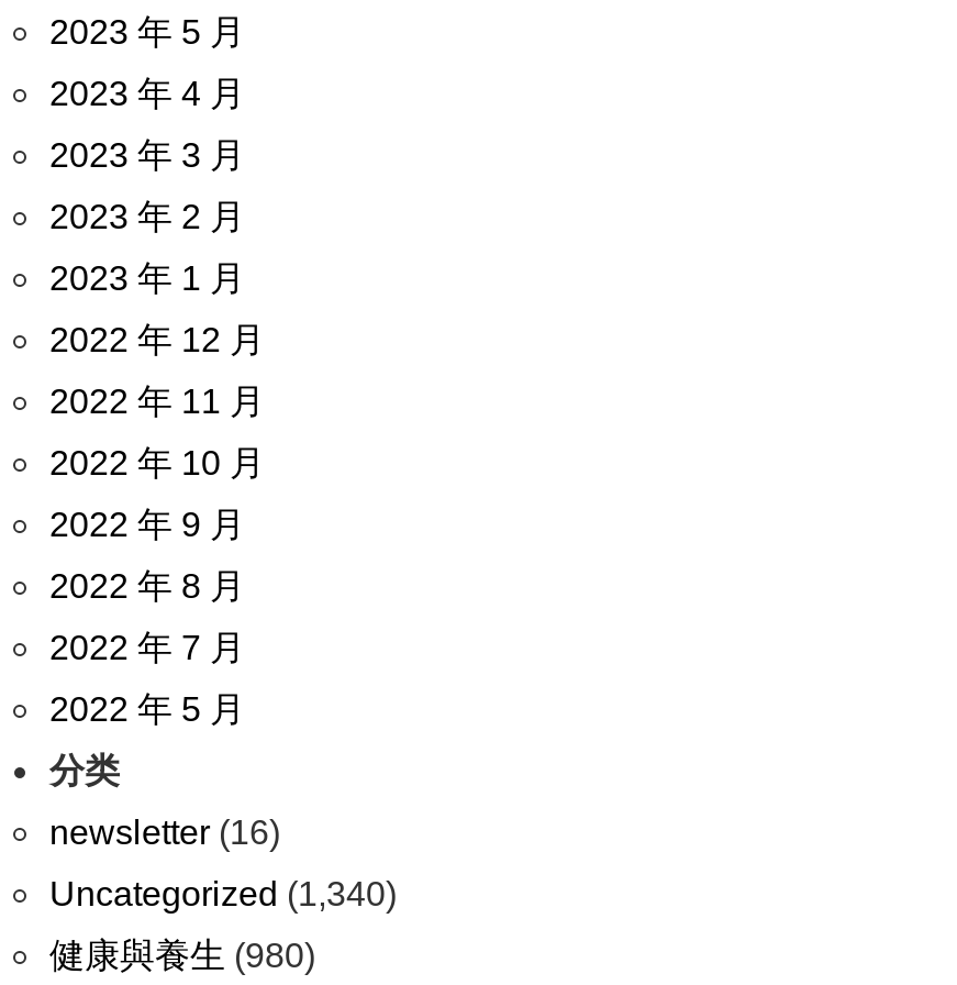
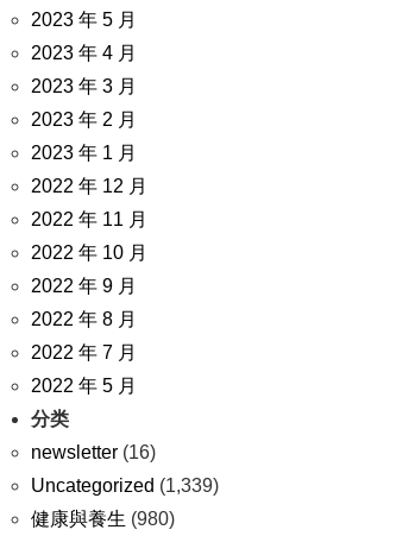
[49,875,397,912] Uncategorized (1,340) -> [31,475,219,496] Uncategorized (1,339)

